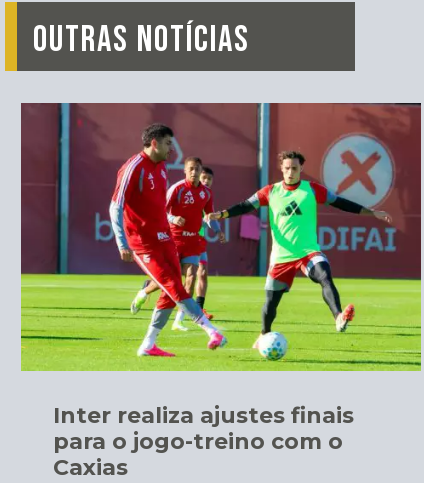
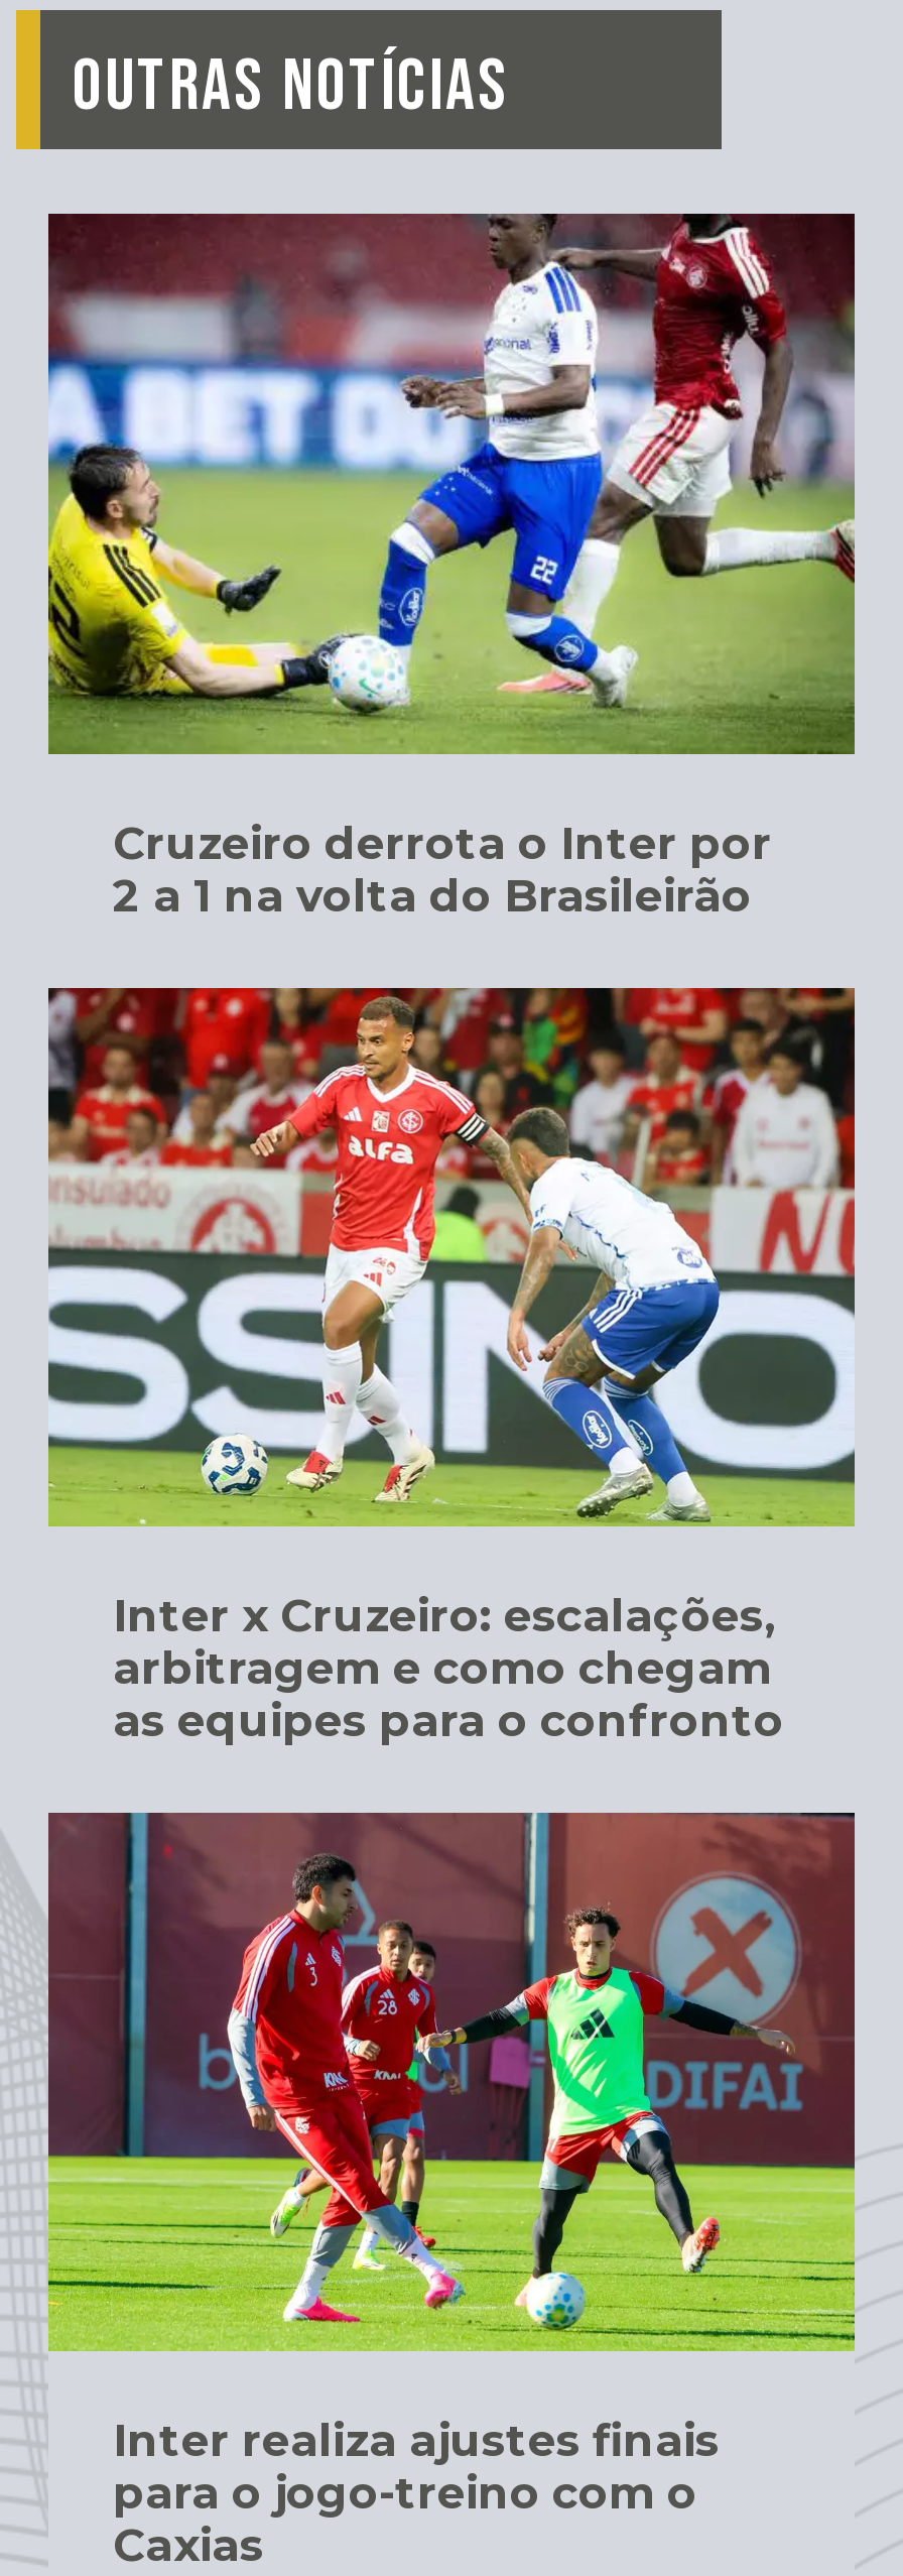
none -> [46,212,857,924] [image] | Cruzeiro derrota o Inter por | 2 a 1 na volta do Brasileirão
none -> [46,986,857,1748] [image] | Inter x Cruzeiro: escalações, | arbitragem e como chegam | as equipes para o confronto

